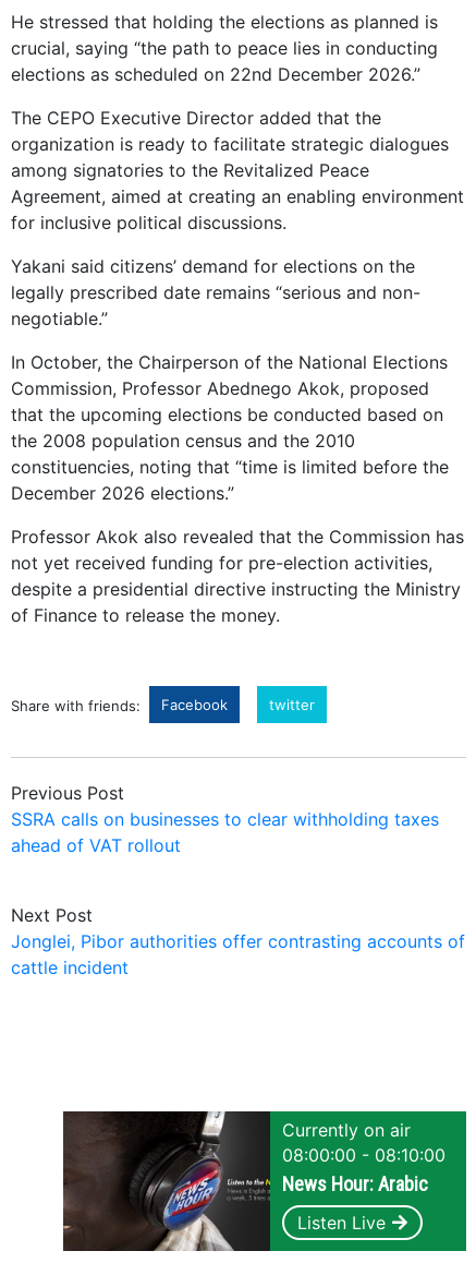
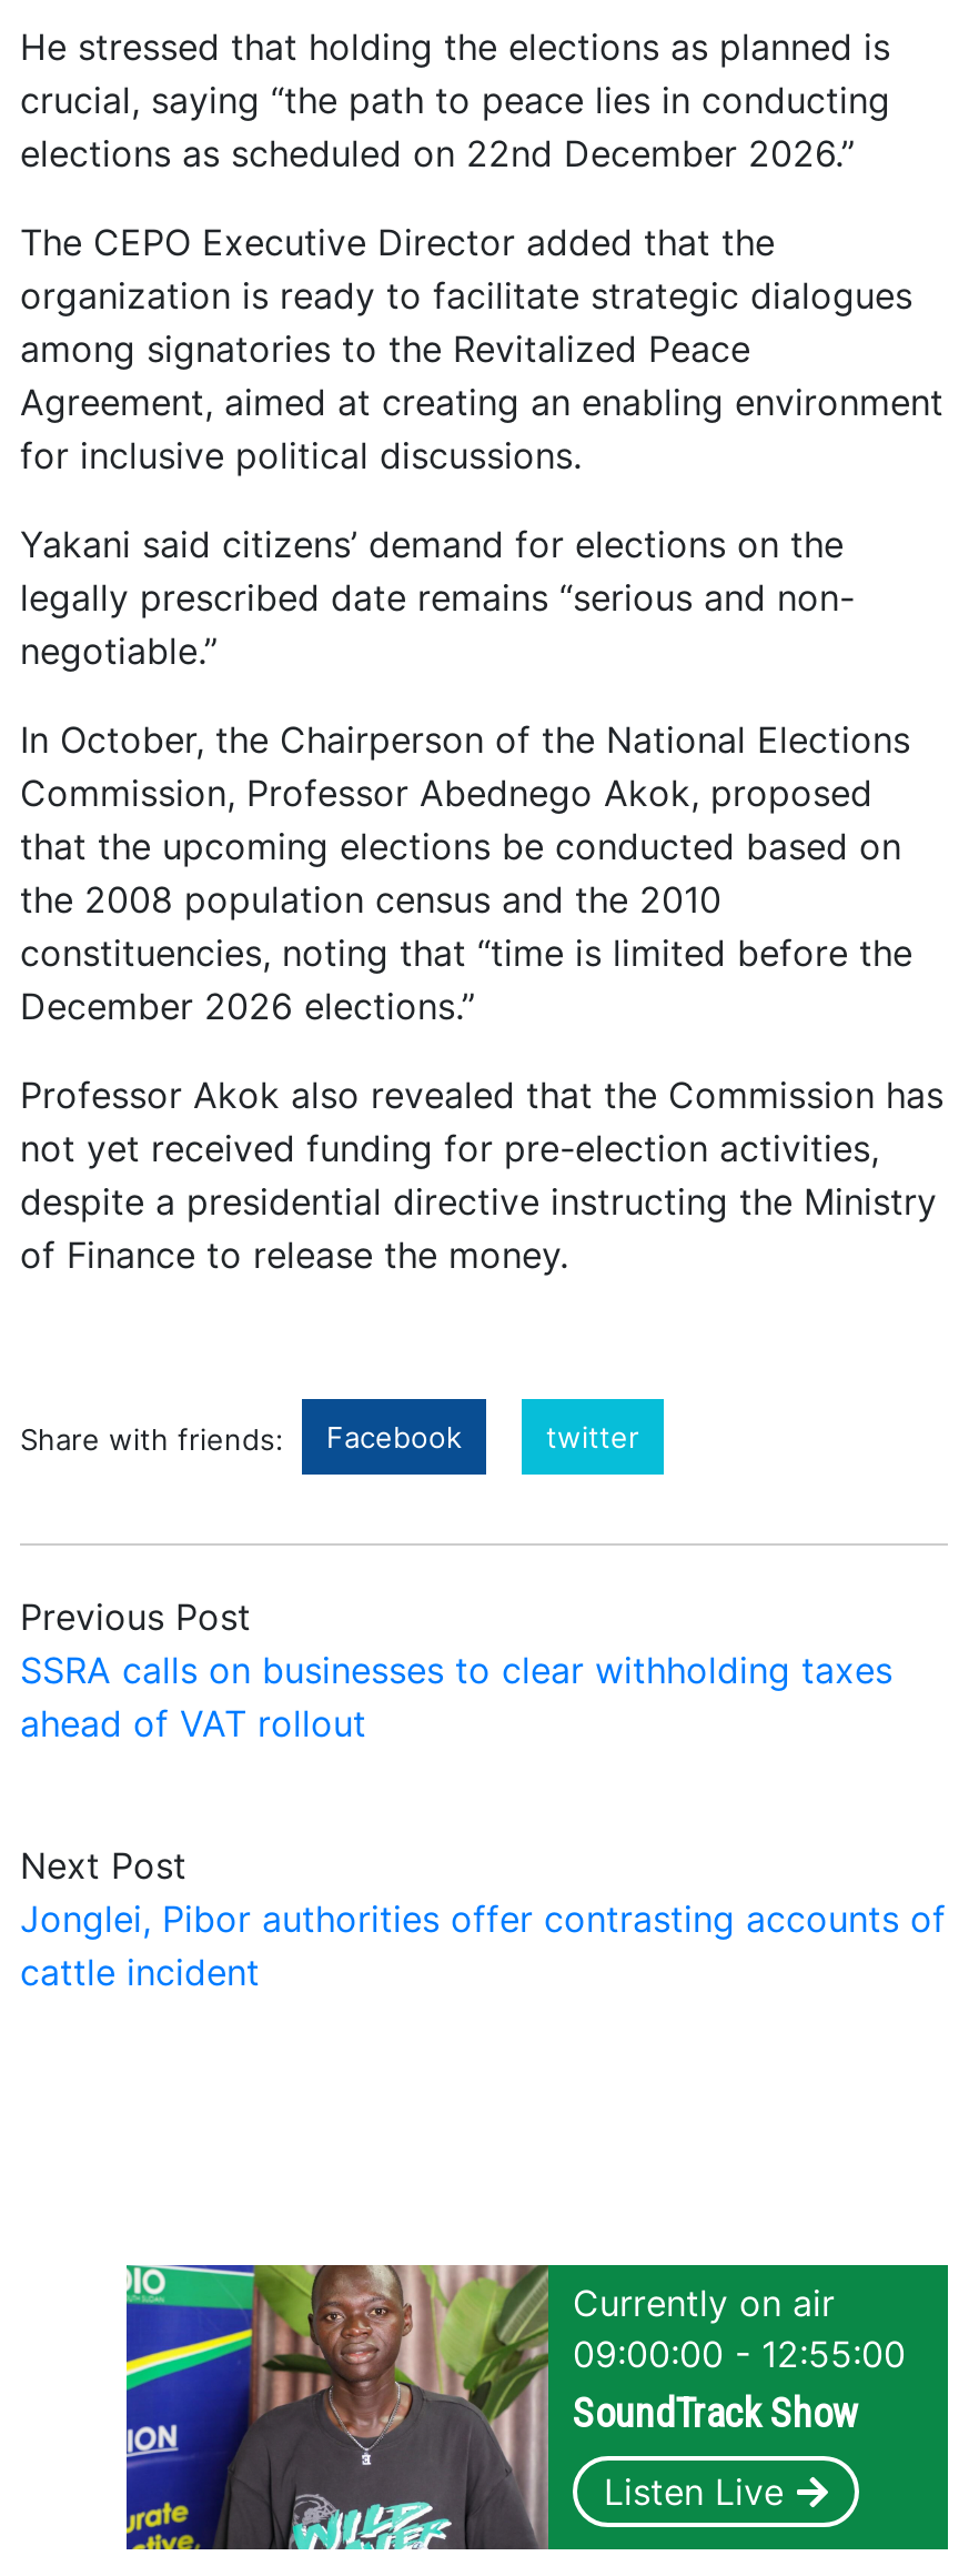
[62,1110,446,1252] [image] | 08:00:00 - 08:10:00 | News Hour: Arabic -> [124,2263,906,2552] [image] | 09:00:00 - 12:55:00 | SoundTrack Show

